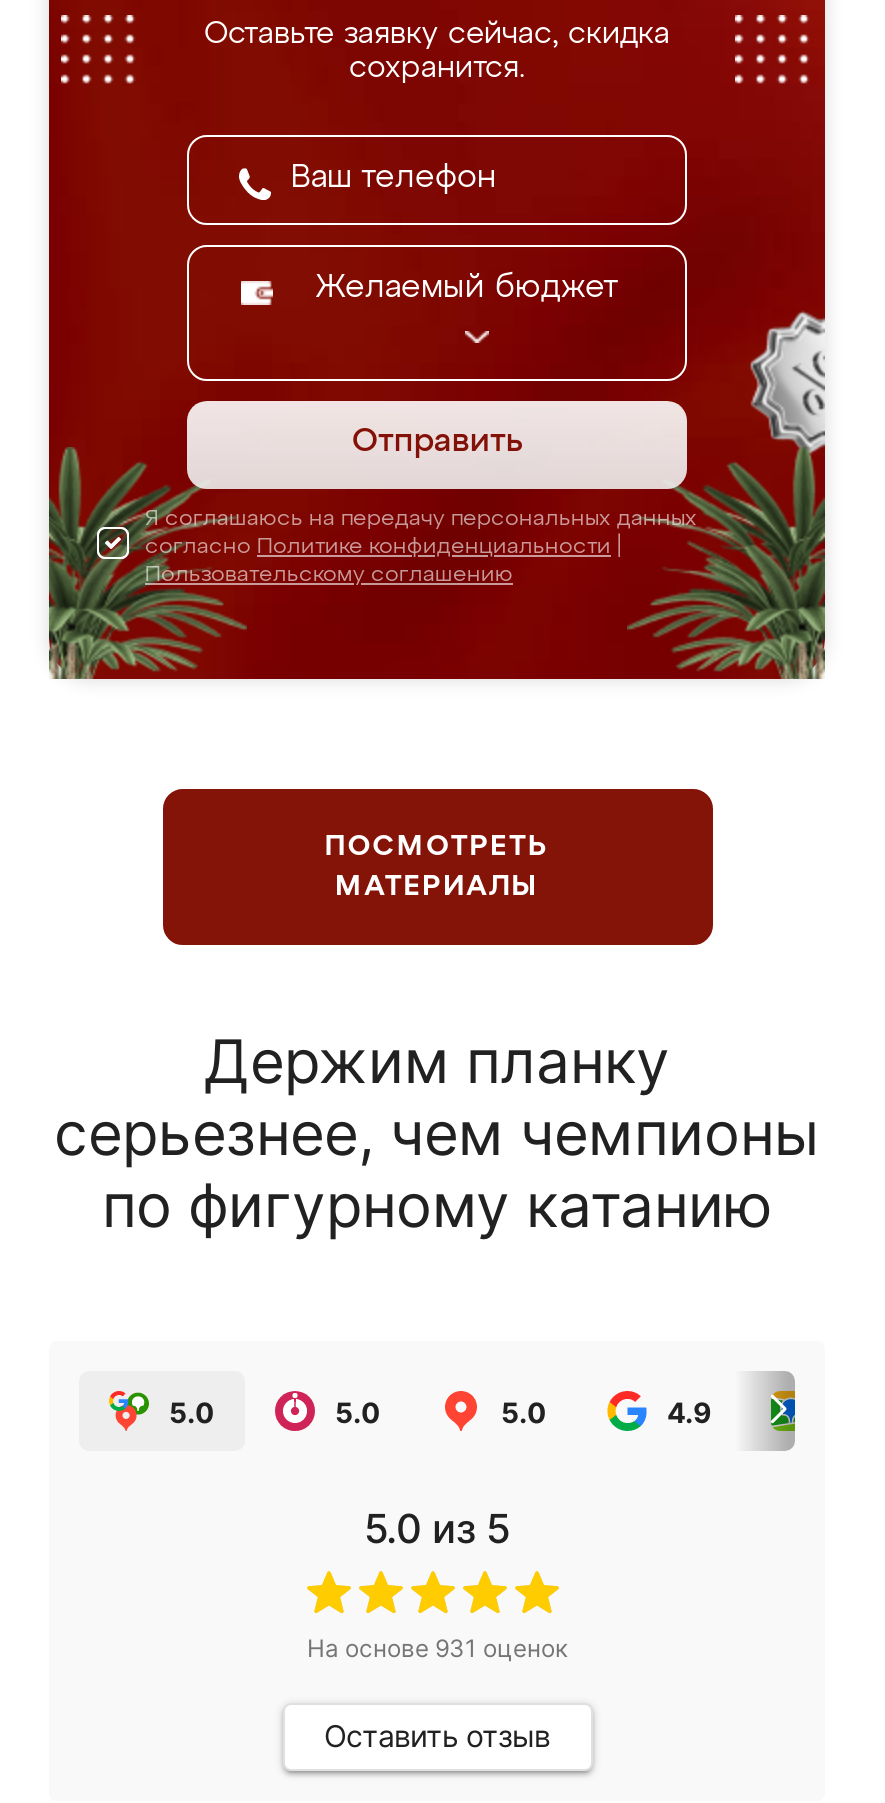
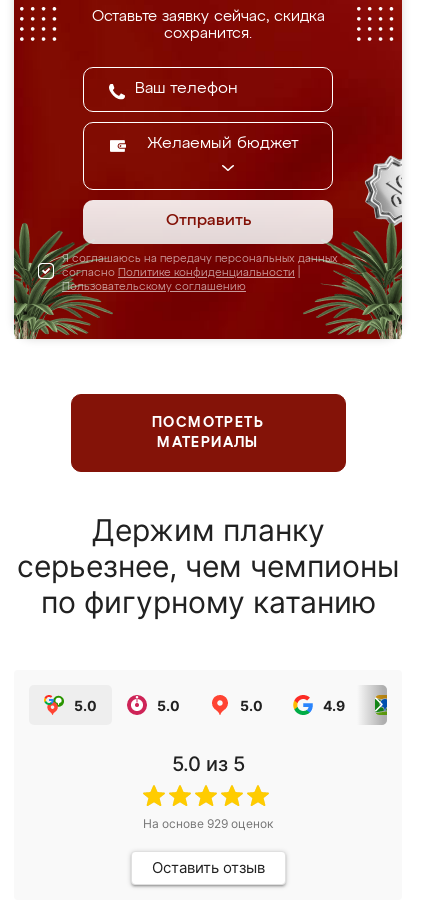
[307,1633,567,1663] На основе 931 оценок -> [143,816,273,831] На основе 929 оценок

